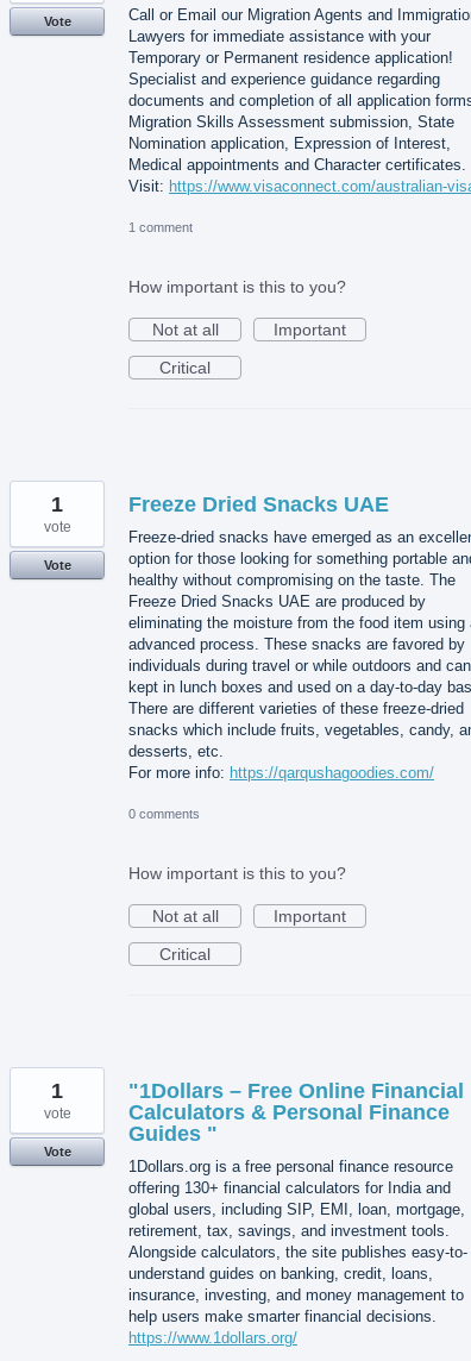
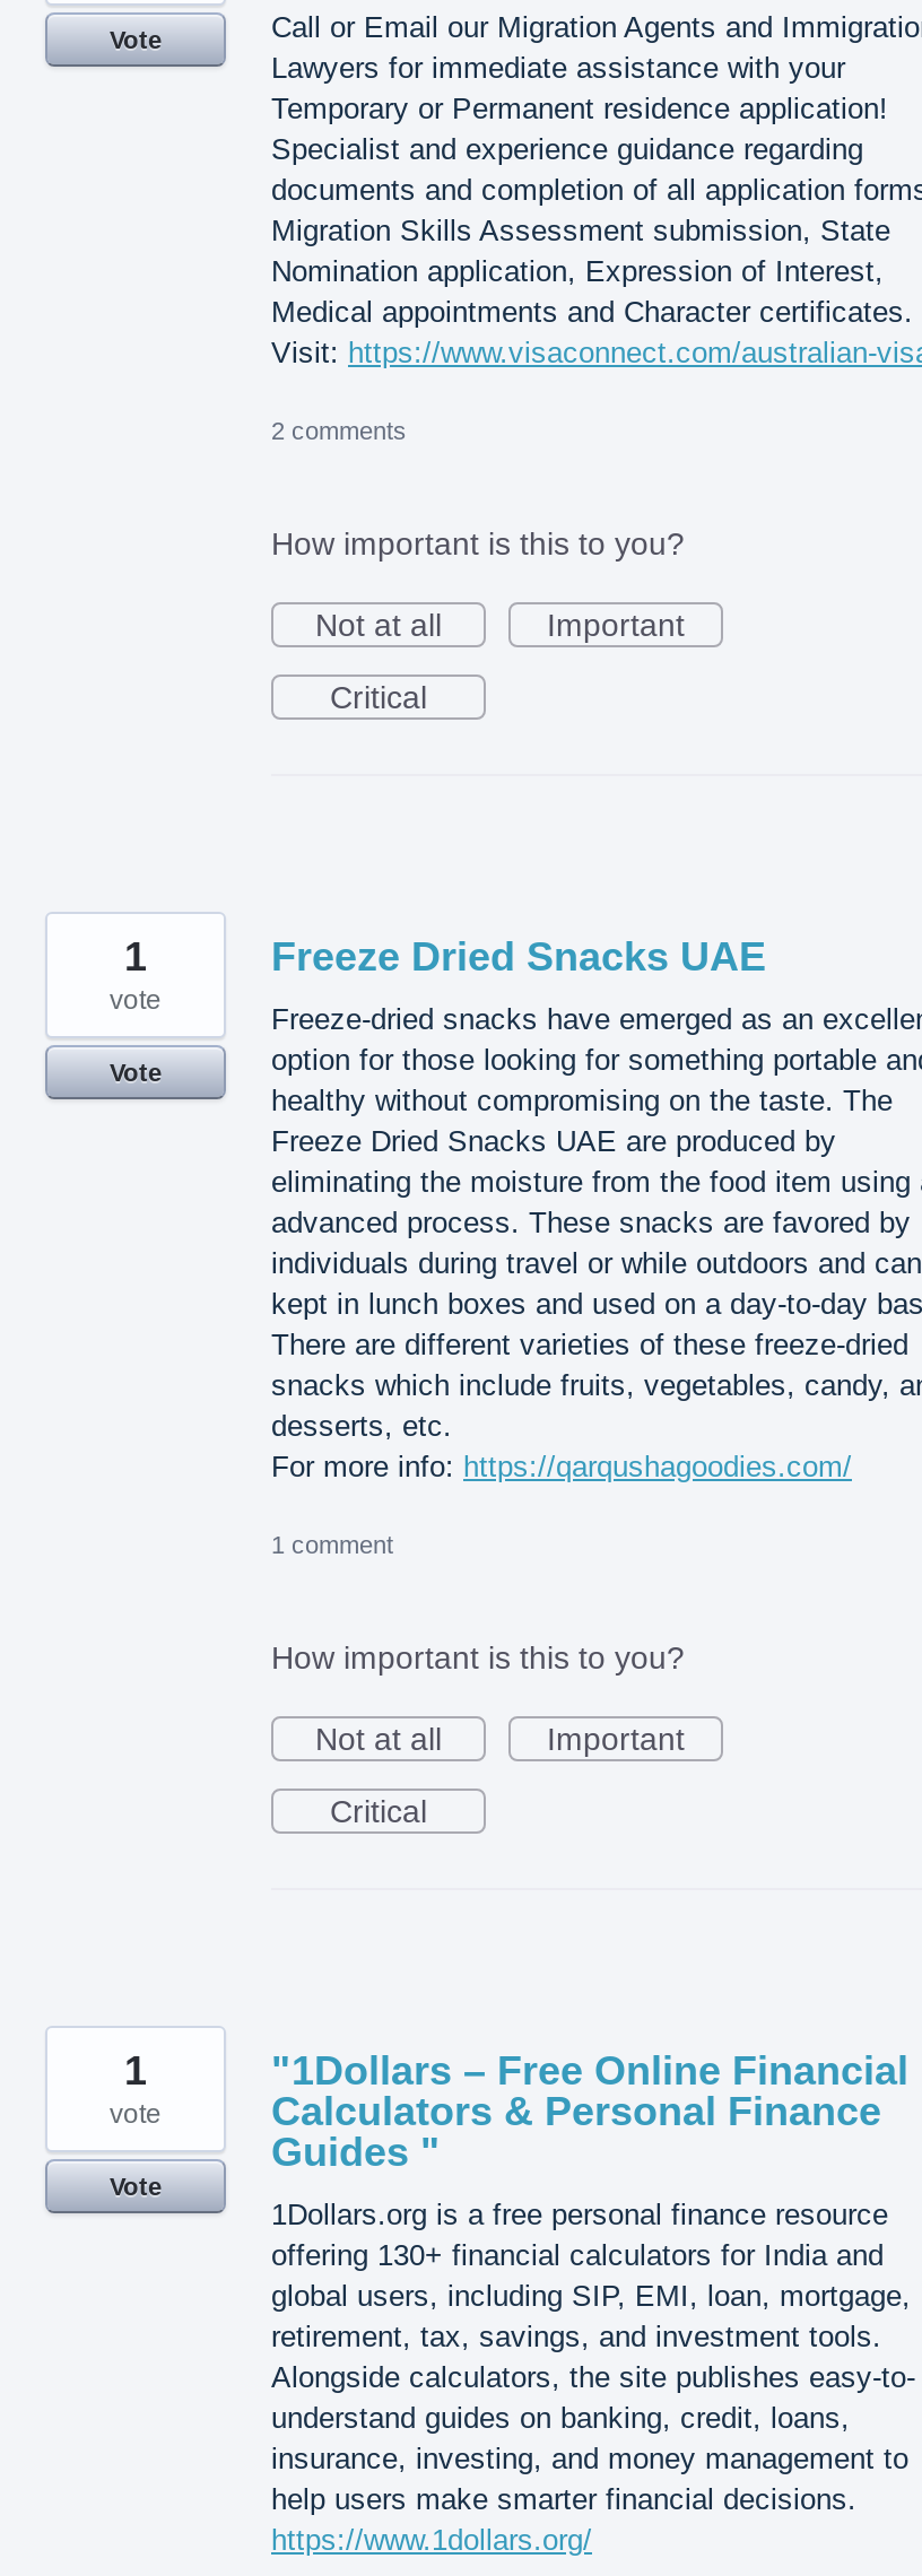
[128,220,193,234] 1 comment -> [271,418,407,445] 2 comments
[128,807,200,821] 0 comments -> [271,1532,393,1559] 1 comment

